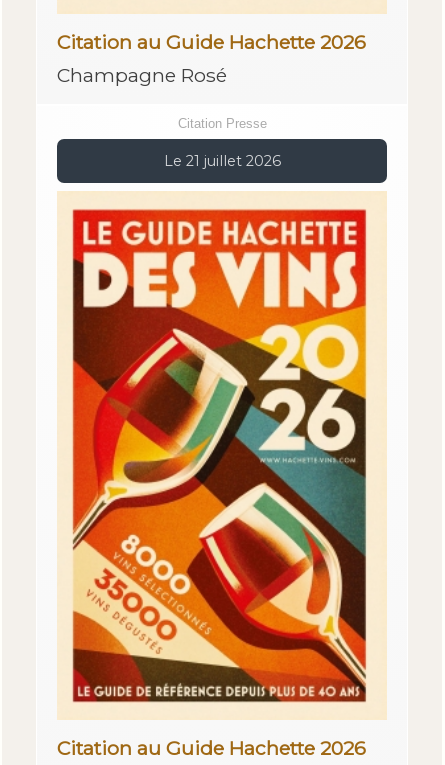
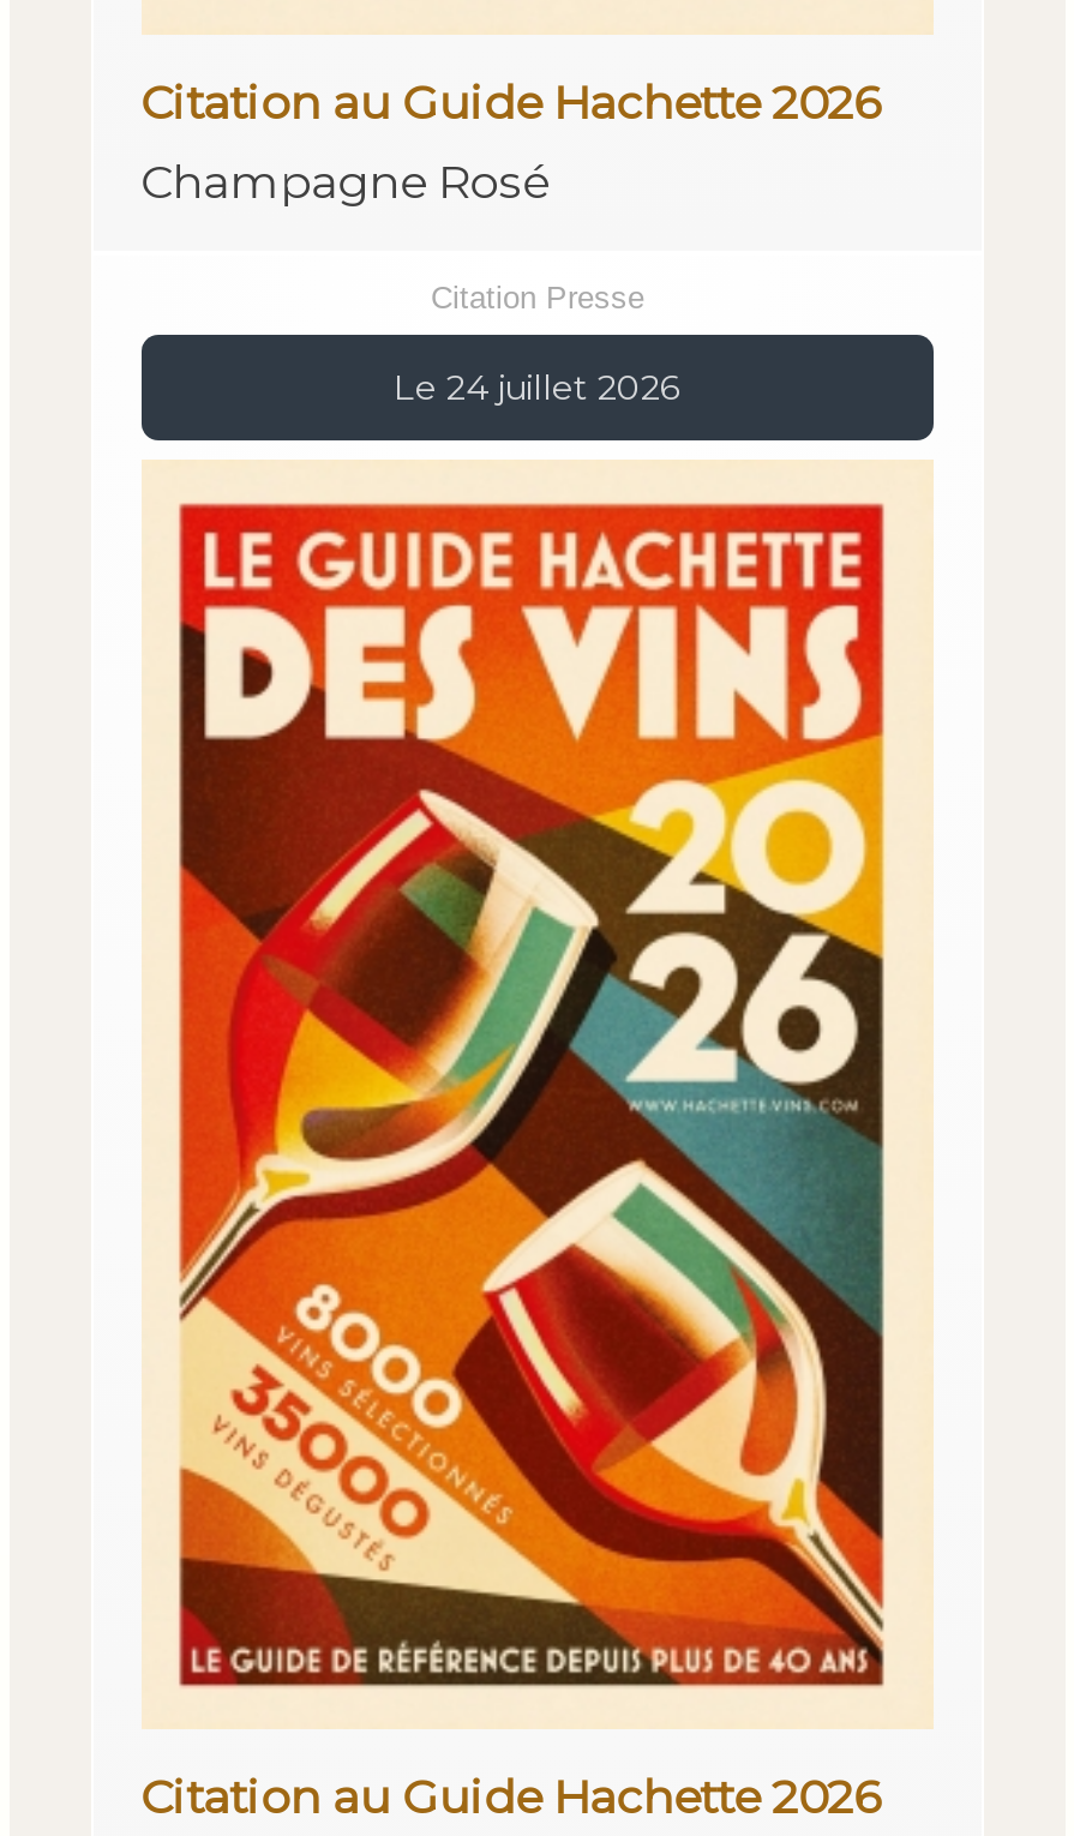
[163,152,280,170] Le 21 juillet 2026 -> [394,366,682,409] Le 24 juillet 2026

